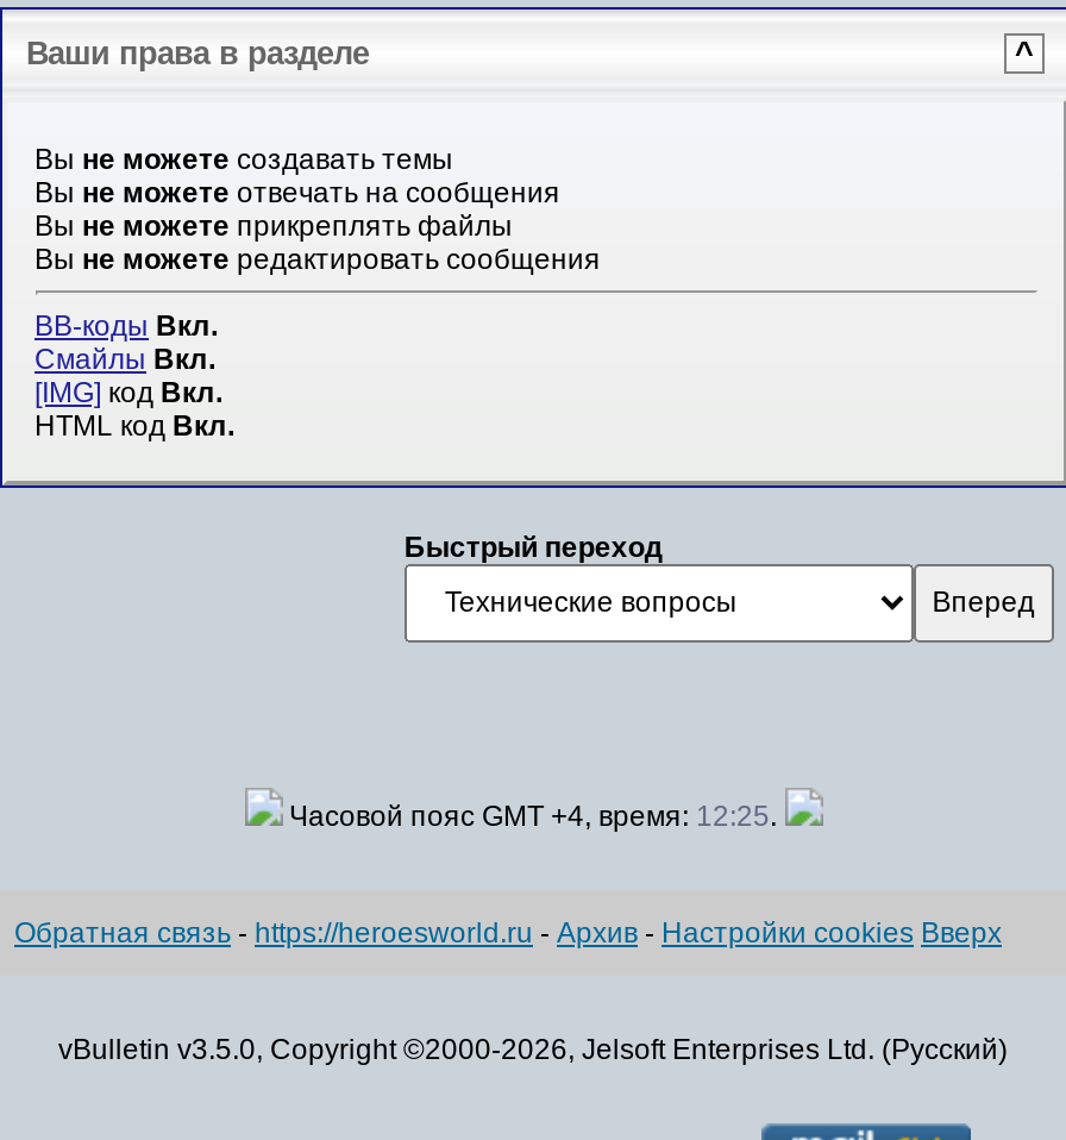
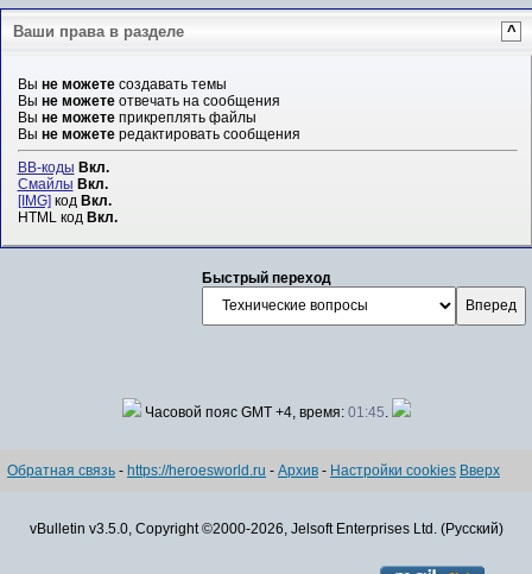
[282,800,784,833] Часовой пояс GMT +4, время: 12:25. -> [141,404,391,421] Часовой пояс GMT +4, время: 01:45.

